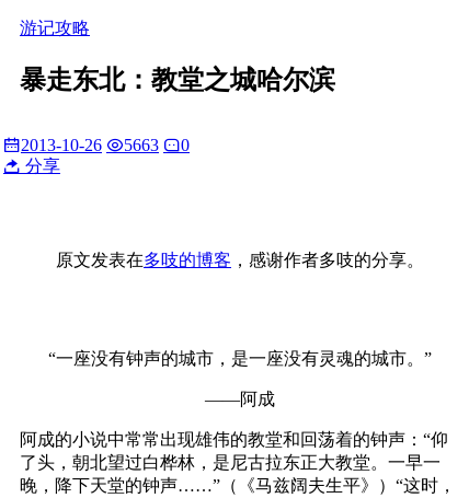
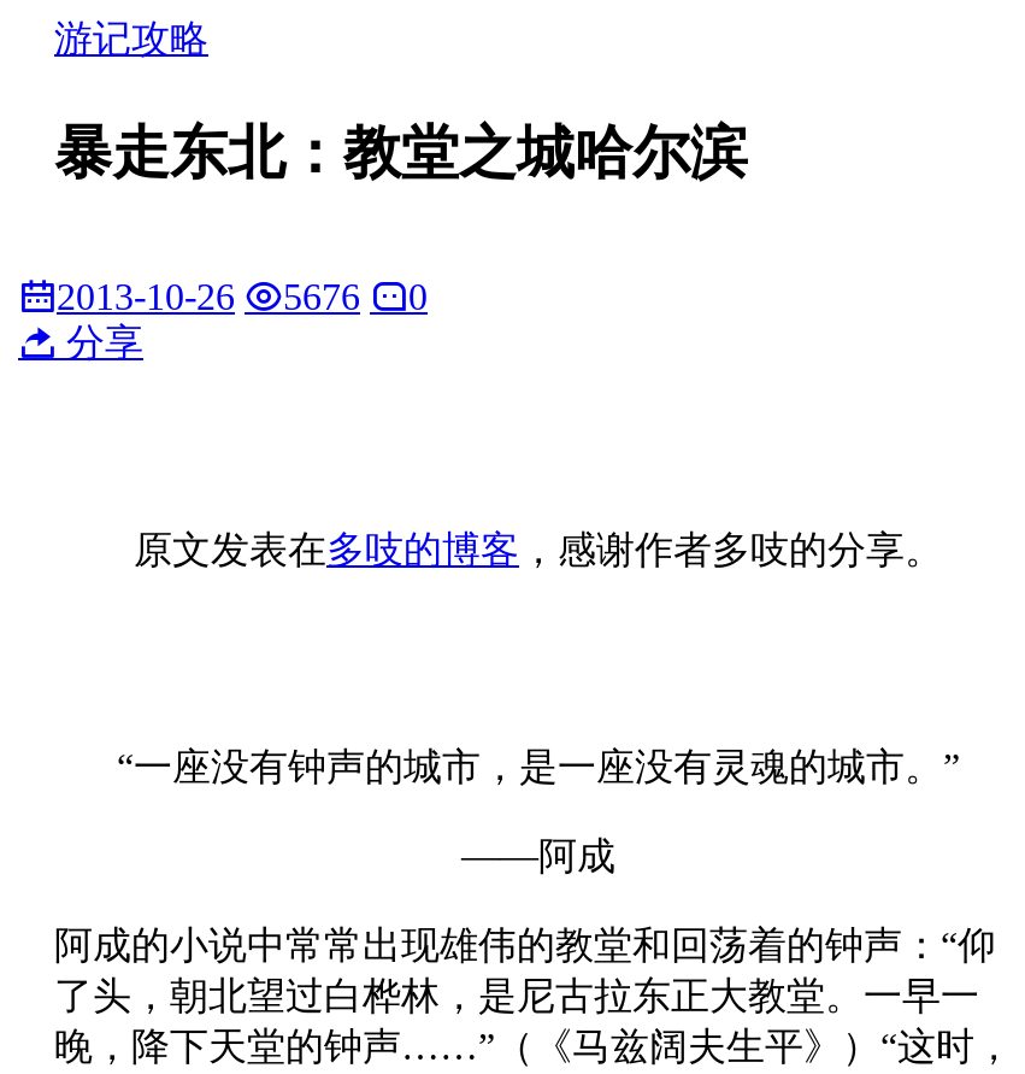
[124,135,159,154] 5663 -> [283,276,360,317] 5676

